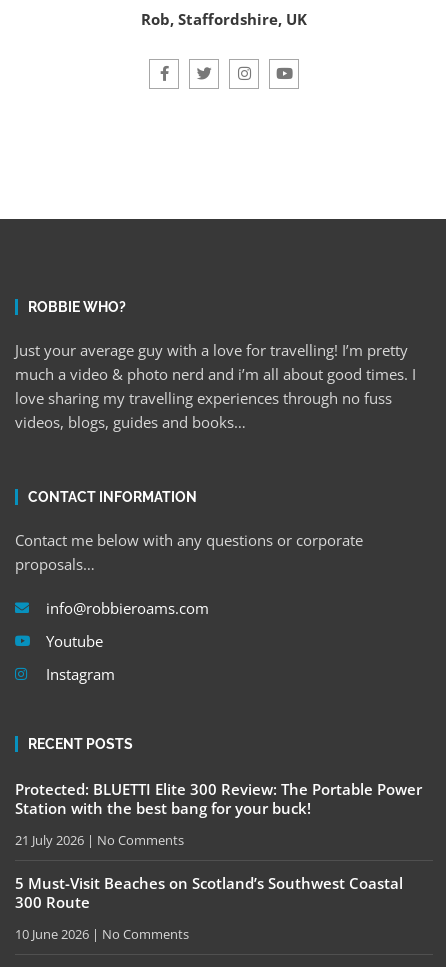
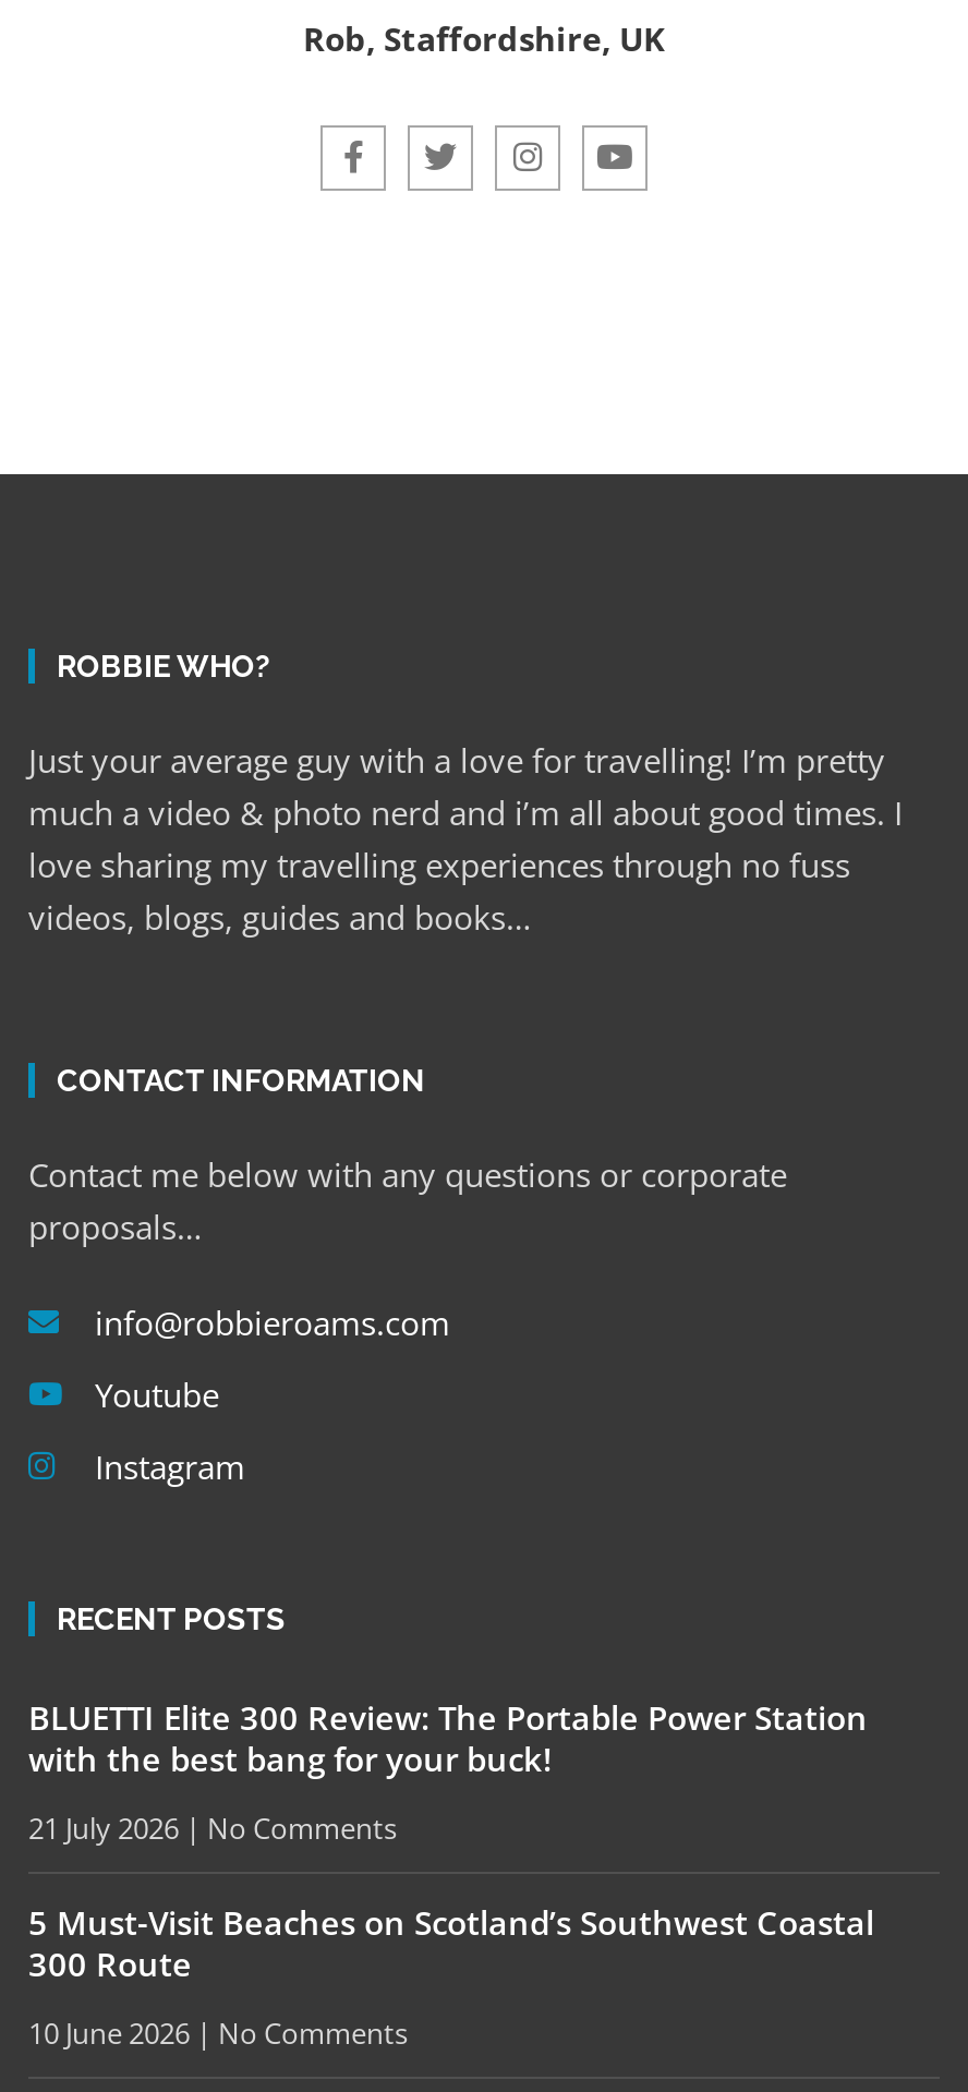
[15,779,422,818] Protected: BLUETTI Elite 300 Review: The Portable Power | Station with the best bang for your buck! -> [28,1695,868,1780] BLUETTI Elite 300 Review: The Portable Power Station | with the best bang for your buck!

